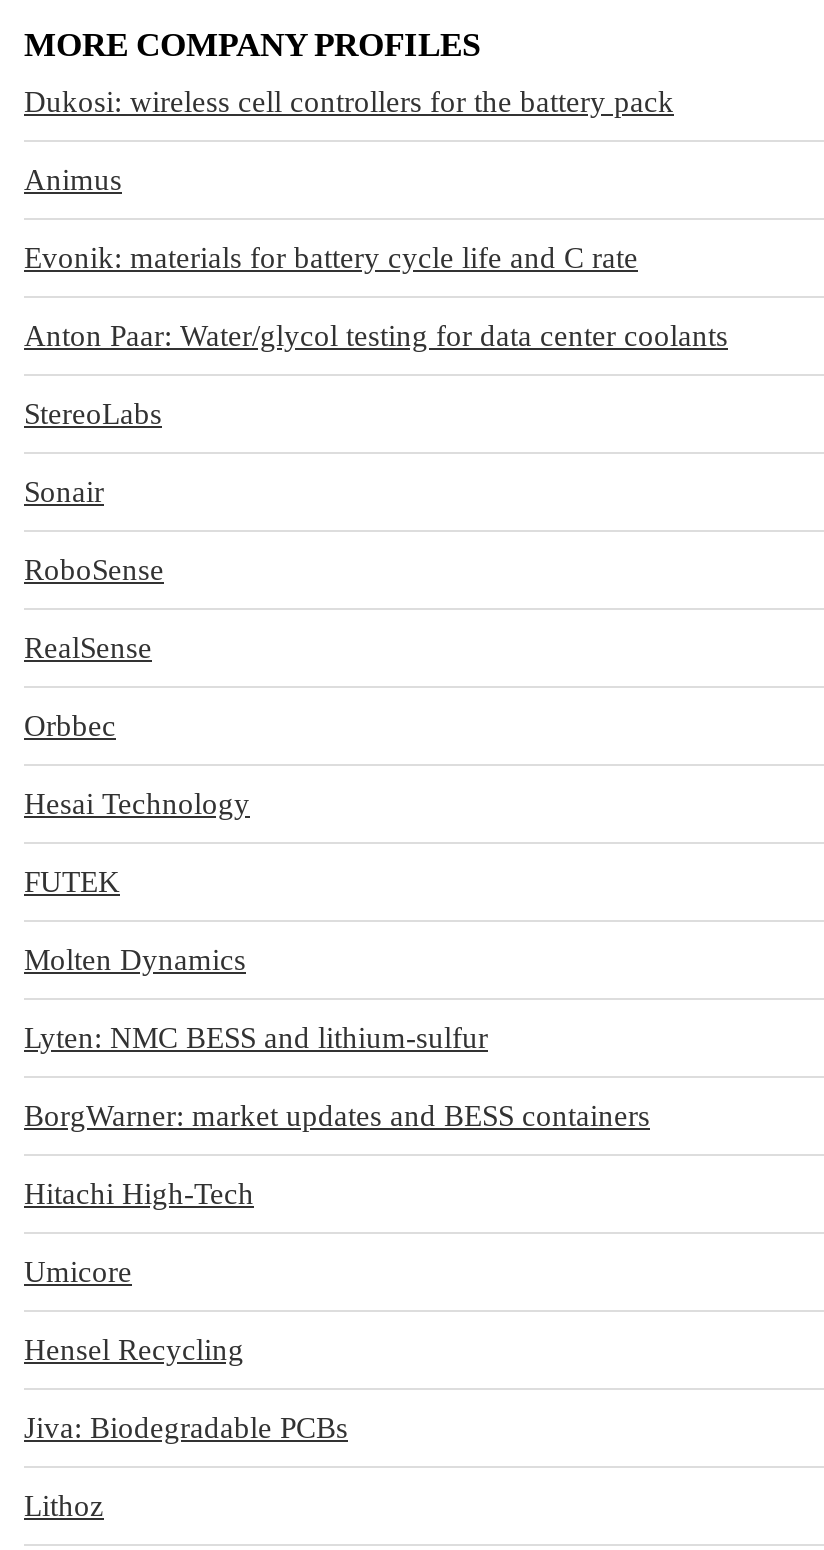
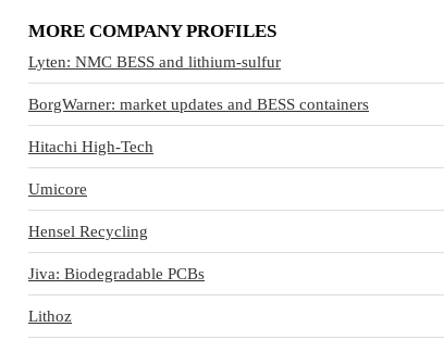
[24,86,728,976] Dukosi: wireless cell controllers for the battery pack | Animus | Evonik: materials for battery cycle life and C rate | Anton Paar: Water/glycol testing for data center coolants | StereoLabs | Sonair | RoboSense | RealSense | Orbbec | Hesai Technology | FUTEK | Molten Dynamics -> none

